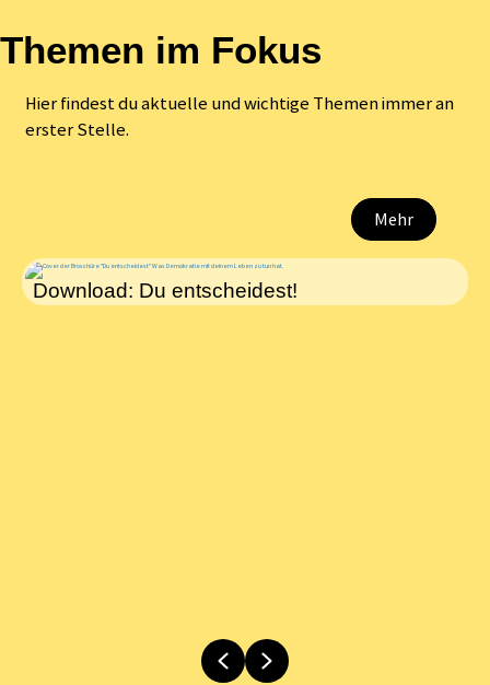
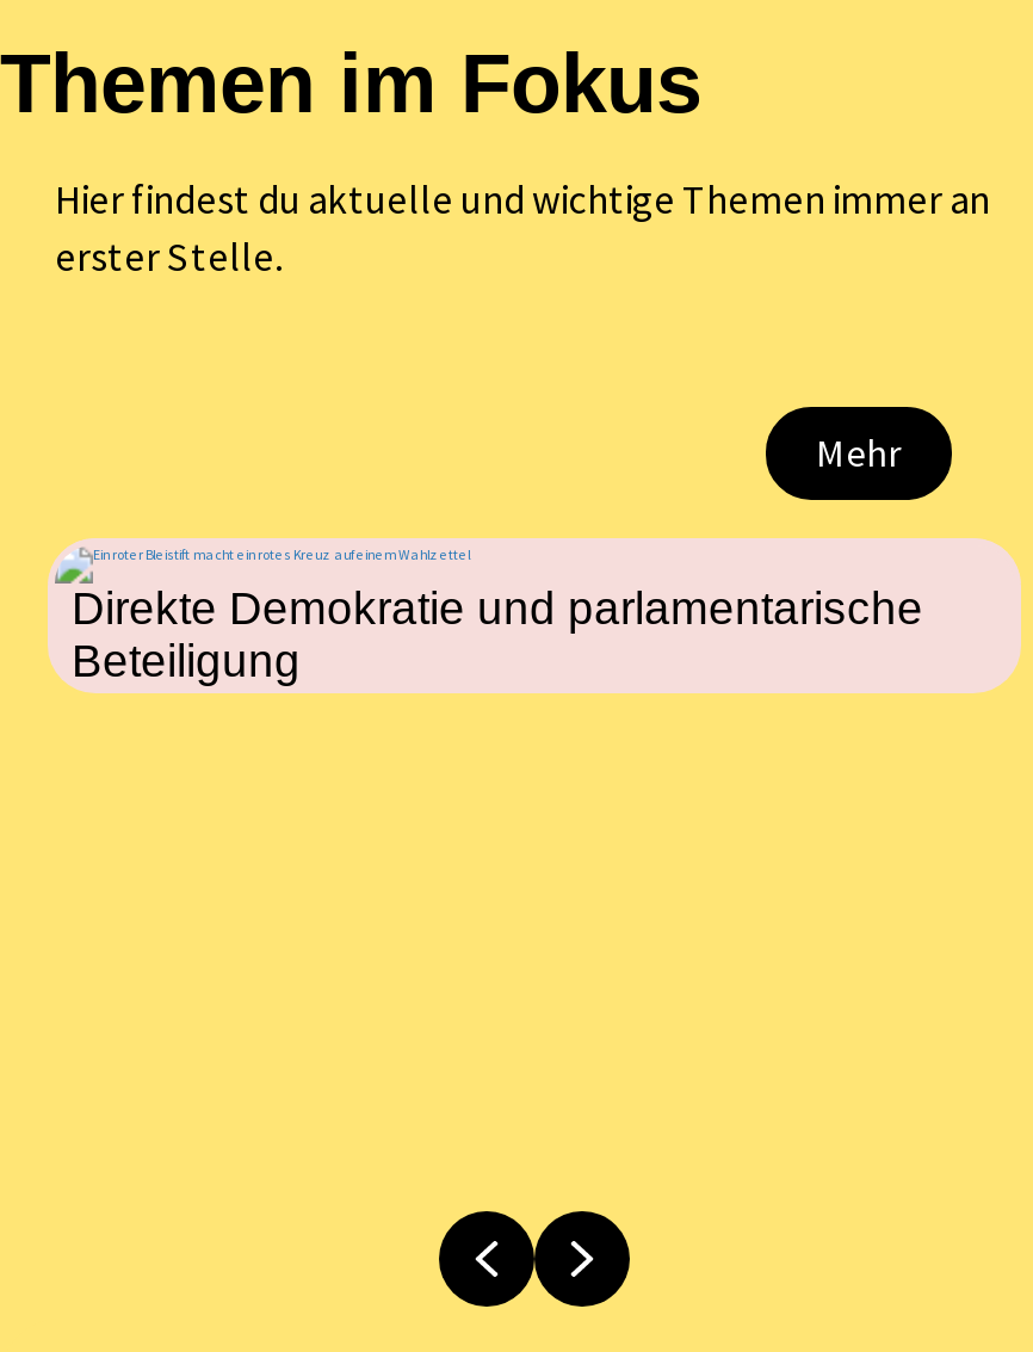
[33,279,297,302] Download: Du entscheidest! -> [72,584,923,686] Direkte Demokratie und parlamentarische | Beteiligung

